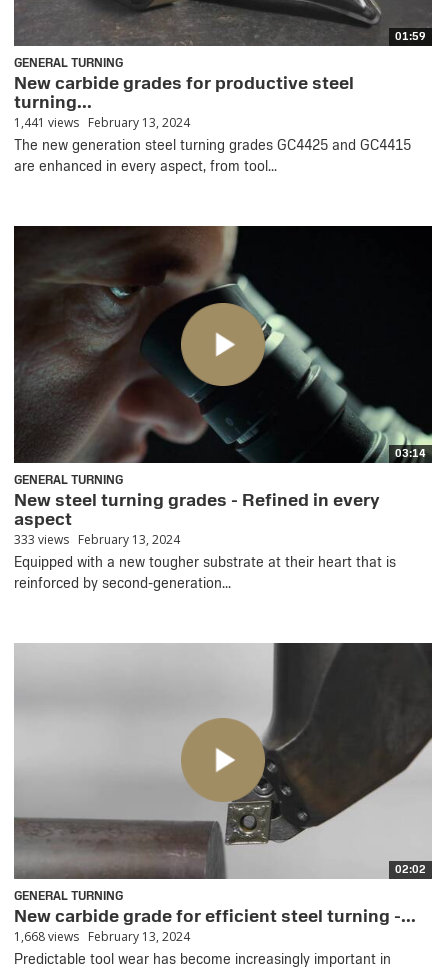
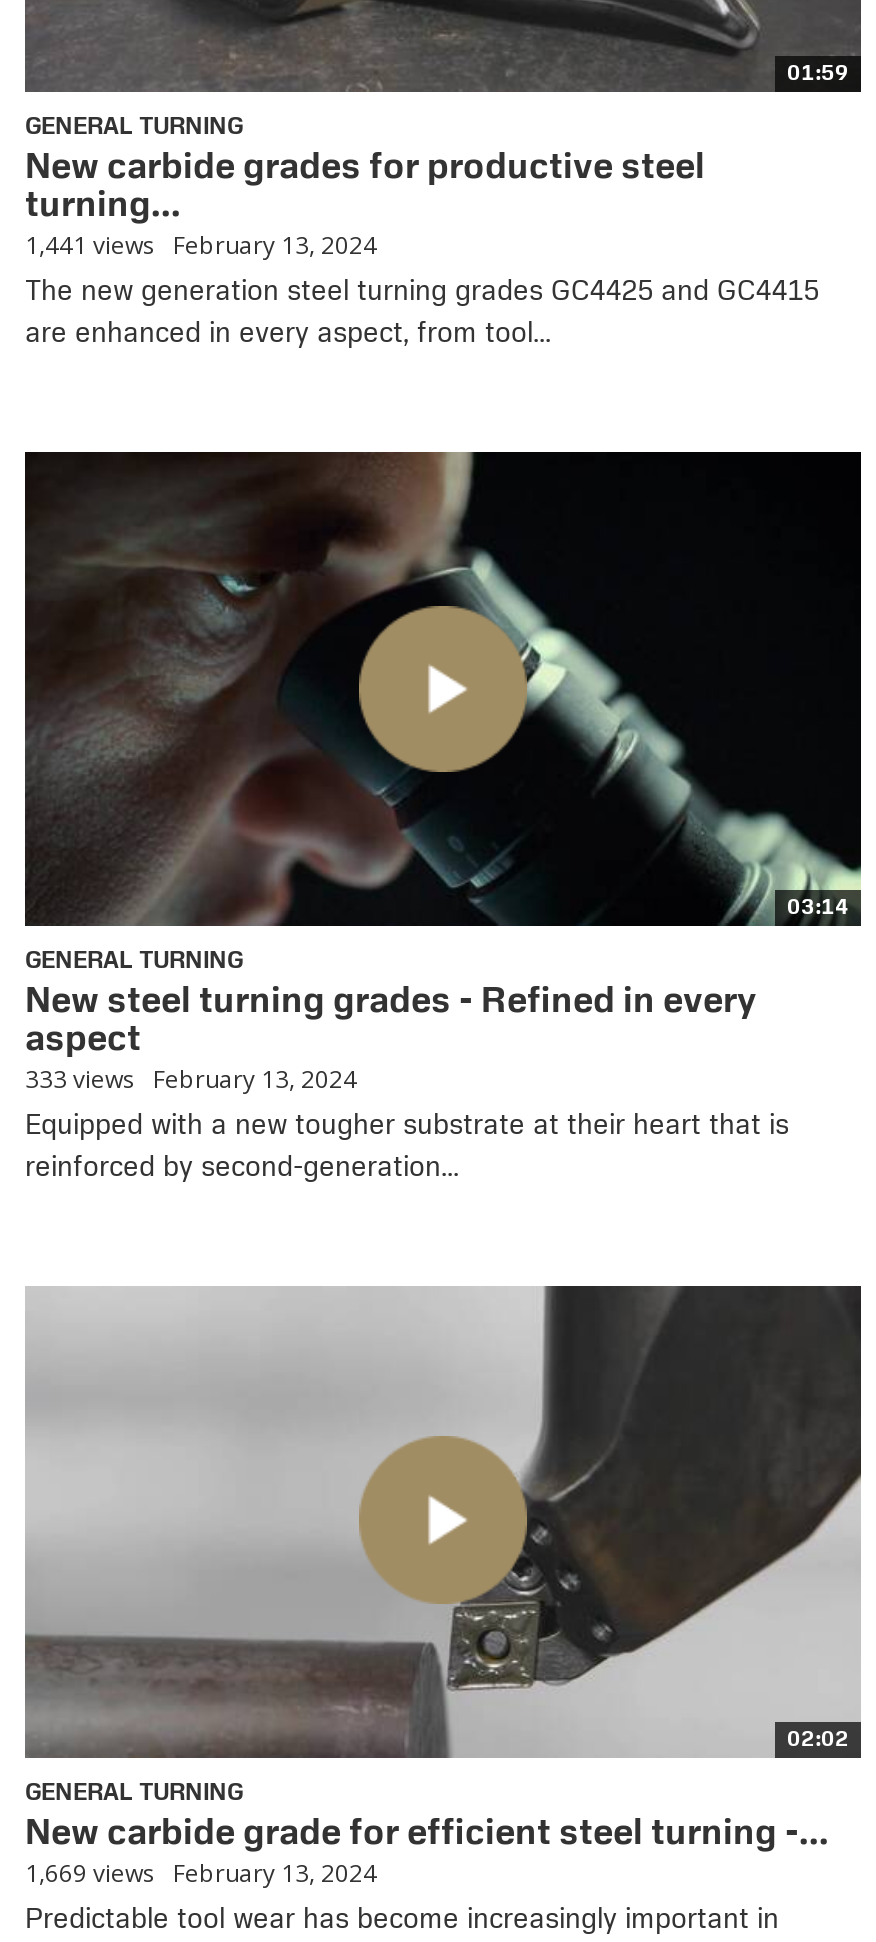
[14,928,190,945] 1,668 views February 13, 2024 -> [25,1857,377,1891] 1,669 views February 13, 2024

